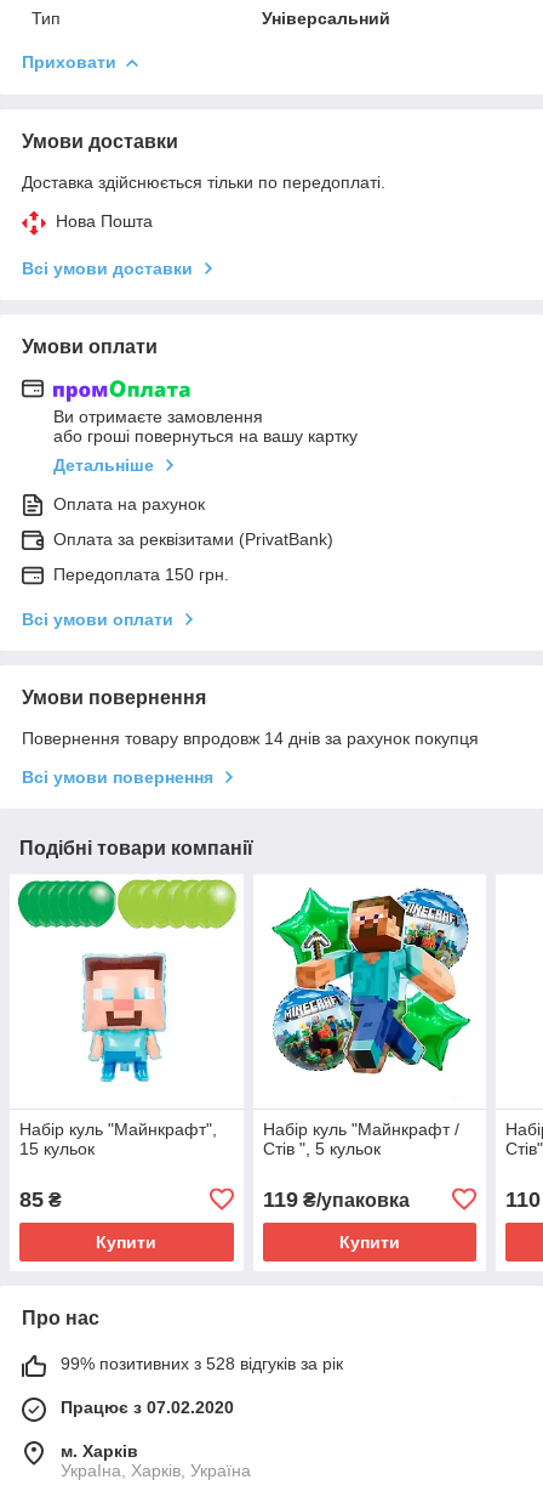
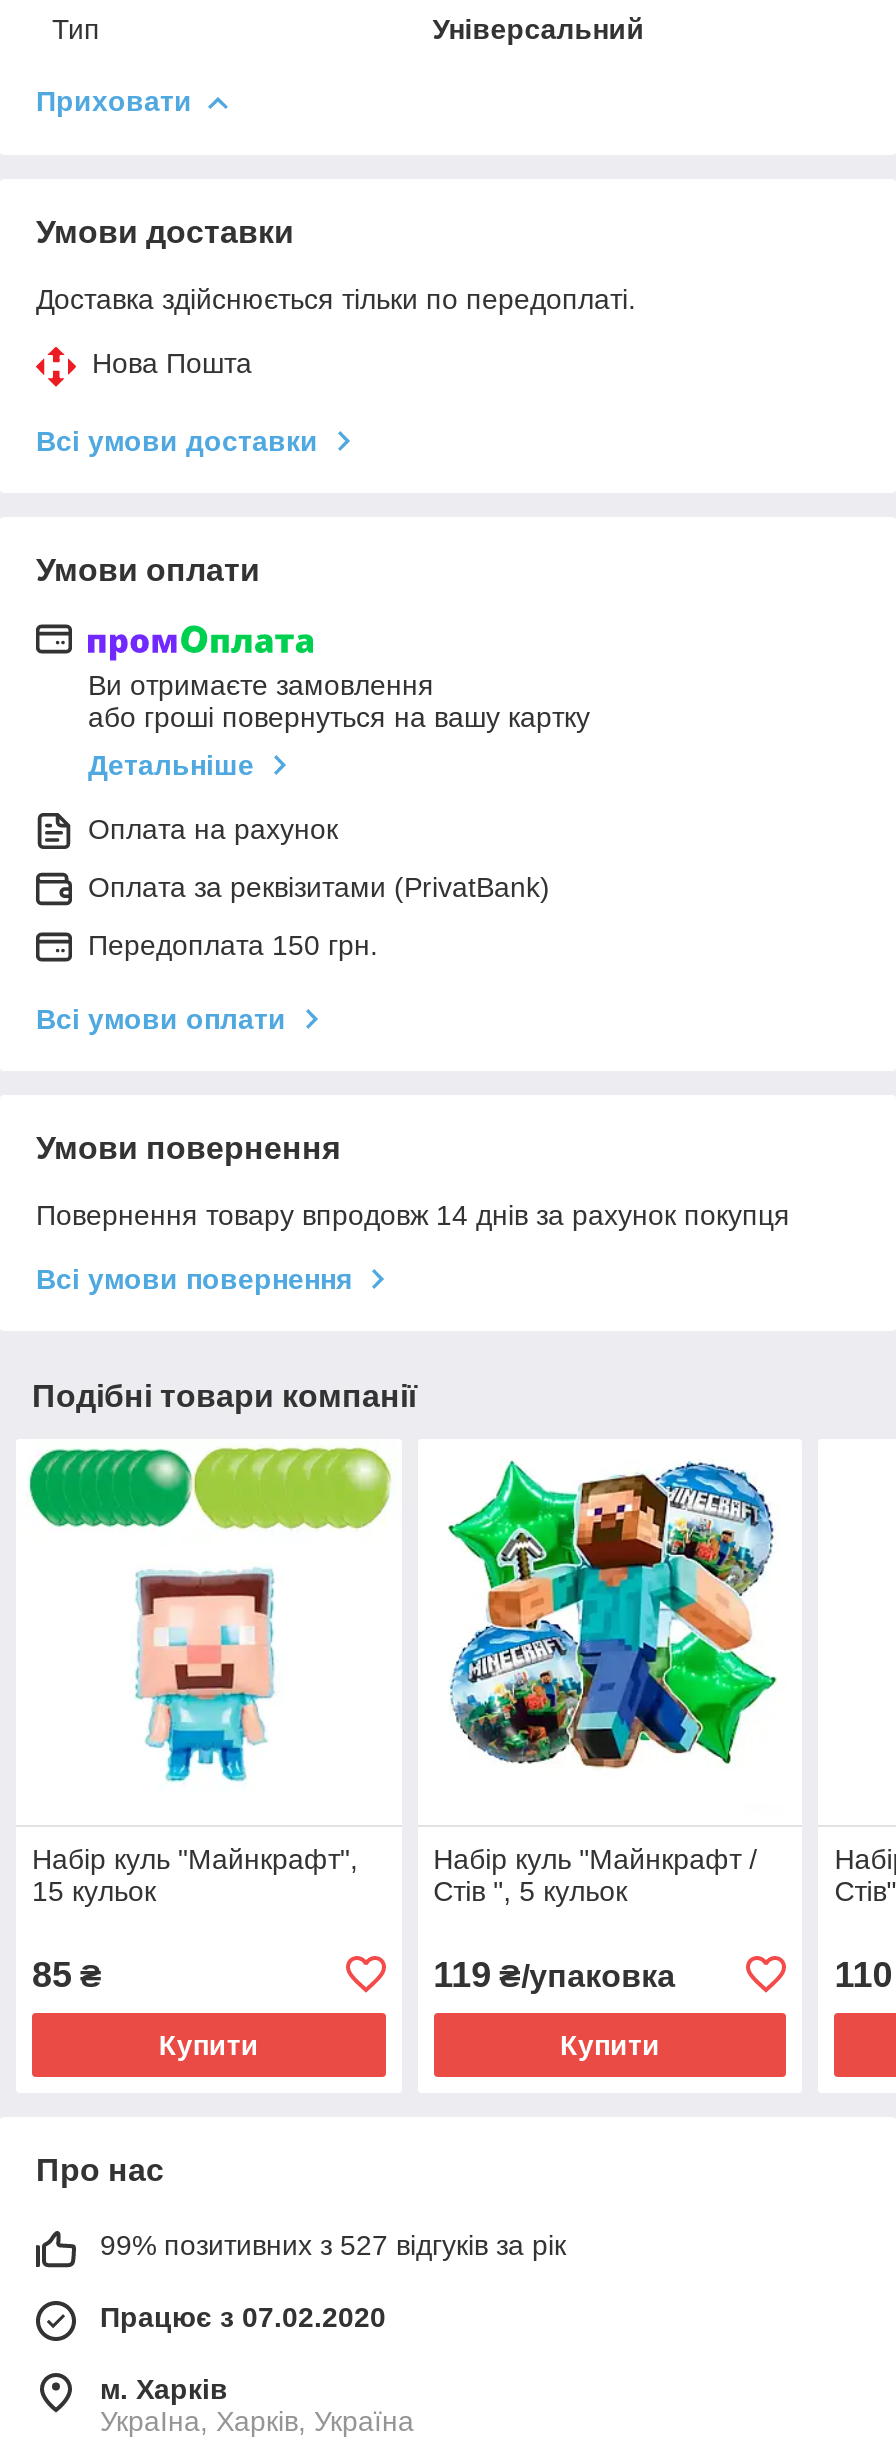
[61,1354,343,1373] 99% позитивних з 528 відгуків за рік -> [100,2229,566,2261] 99% позитивних з 527 відгуків за рік

